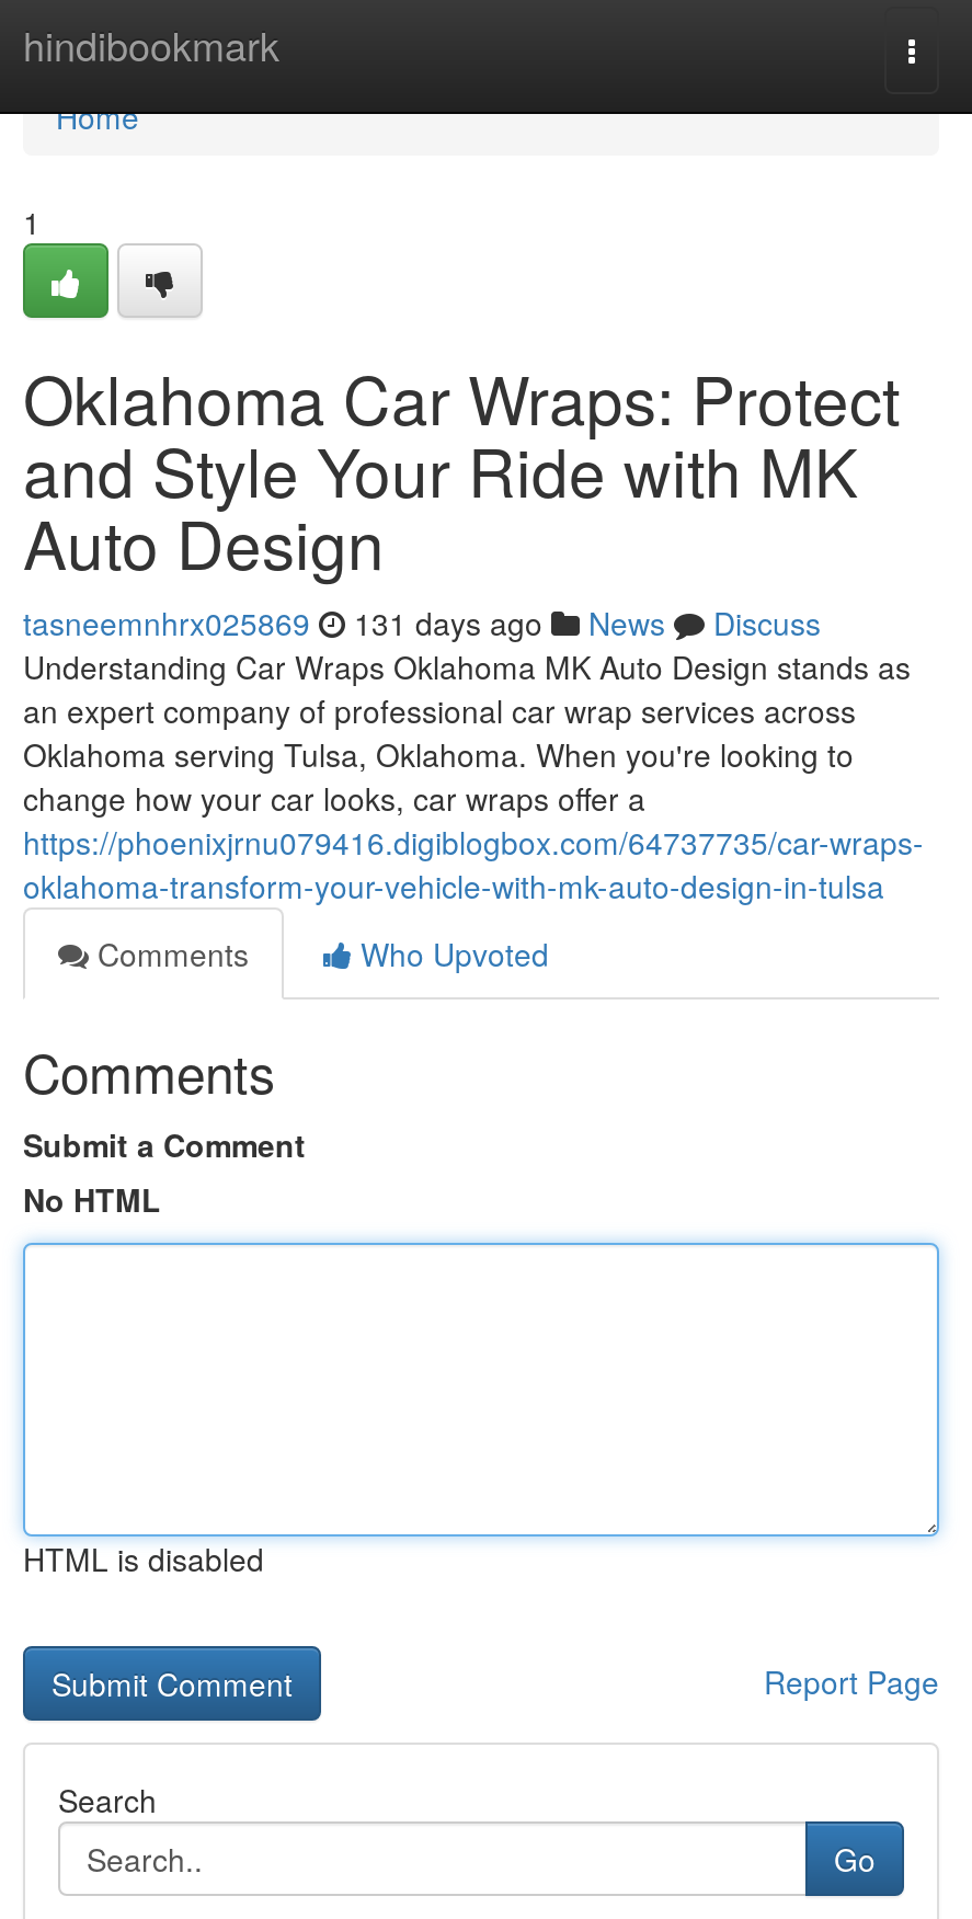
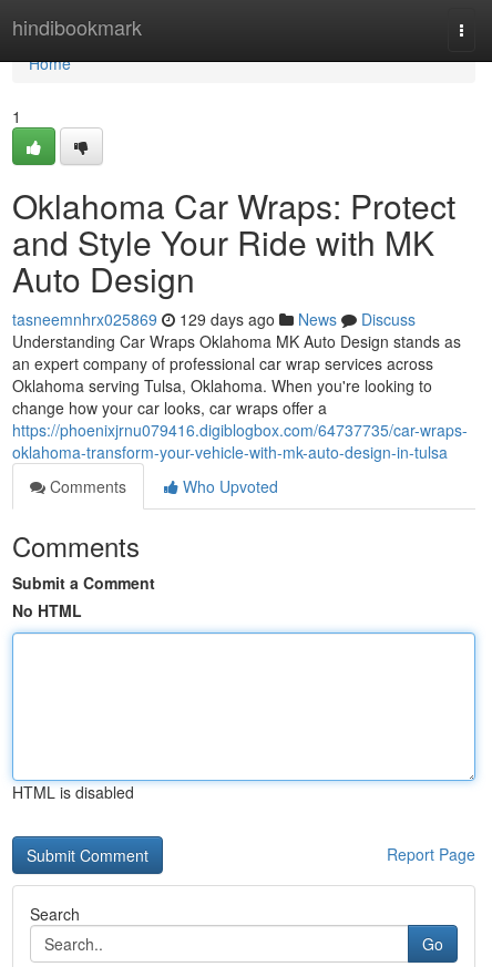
[23,601,821,644] tasneemnhrx025869 131 days ago News Discuss -> [12,308,416,330] tasneemnhrx025869 129 days ago News Discuss

